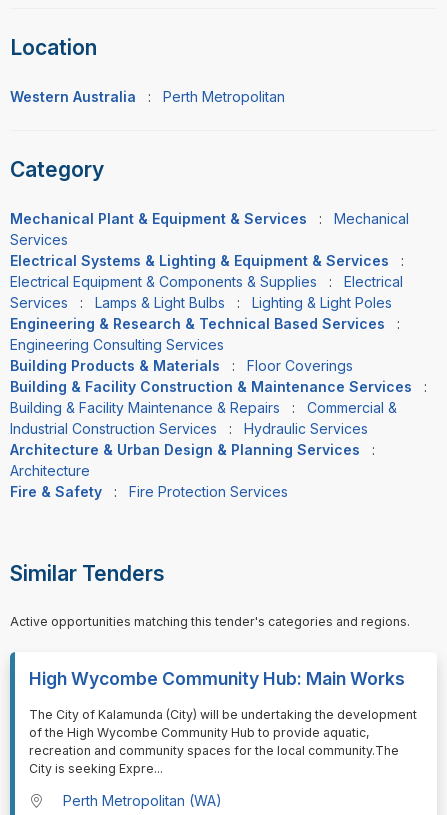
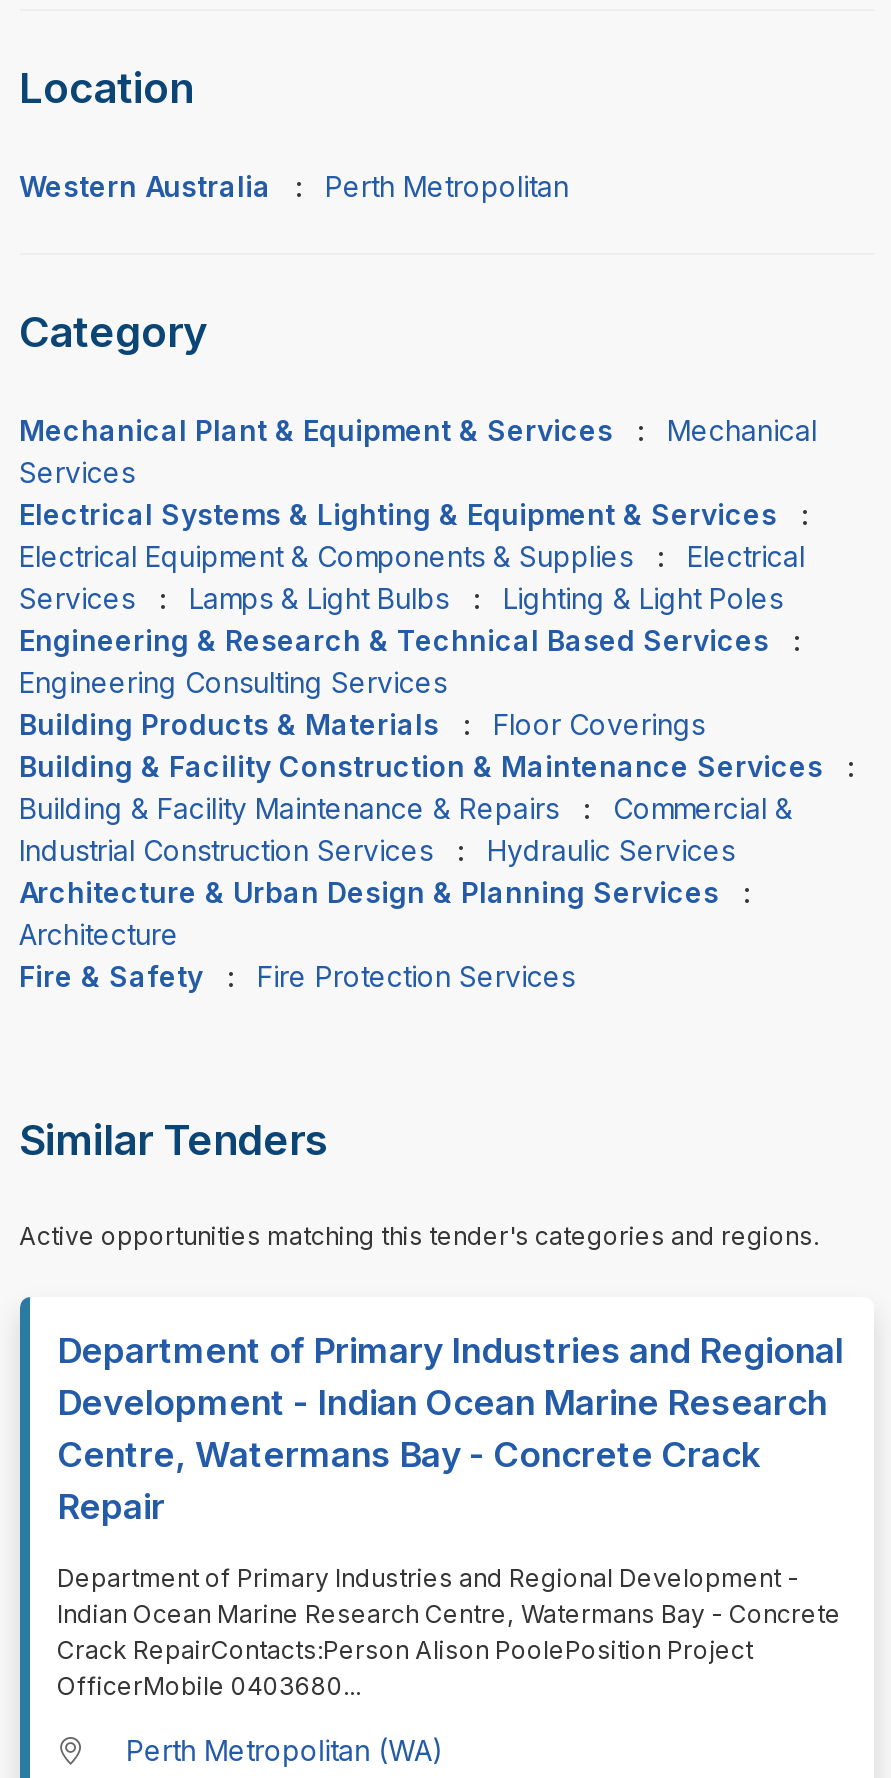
[28,668,404,689] High Wycombe Community Hub: Main Works -> [57,1329,843,1527] Department of Primary Industries and Regional | Development - Indian Ocean Marine Research | Centre, Watermans Bay - Concrete Crack | Repair
[28,707,416,776] The City of Kalamunda (City) will be undertaking the development | of the High Wycombe Community Hub to provide aquatic, | recreation and community spaces for the local community.The | City is seeking Expre... -> [57,1563,841,1701] Department of Primary Industries and Regional Development - | Indian Ocean Marine Research Centre, Watermans Bay - Concrete | Crack RepairContacts:Person Alison PoolePosition Project | OfficerMobile 0403680...

